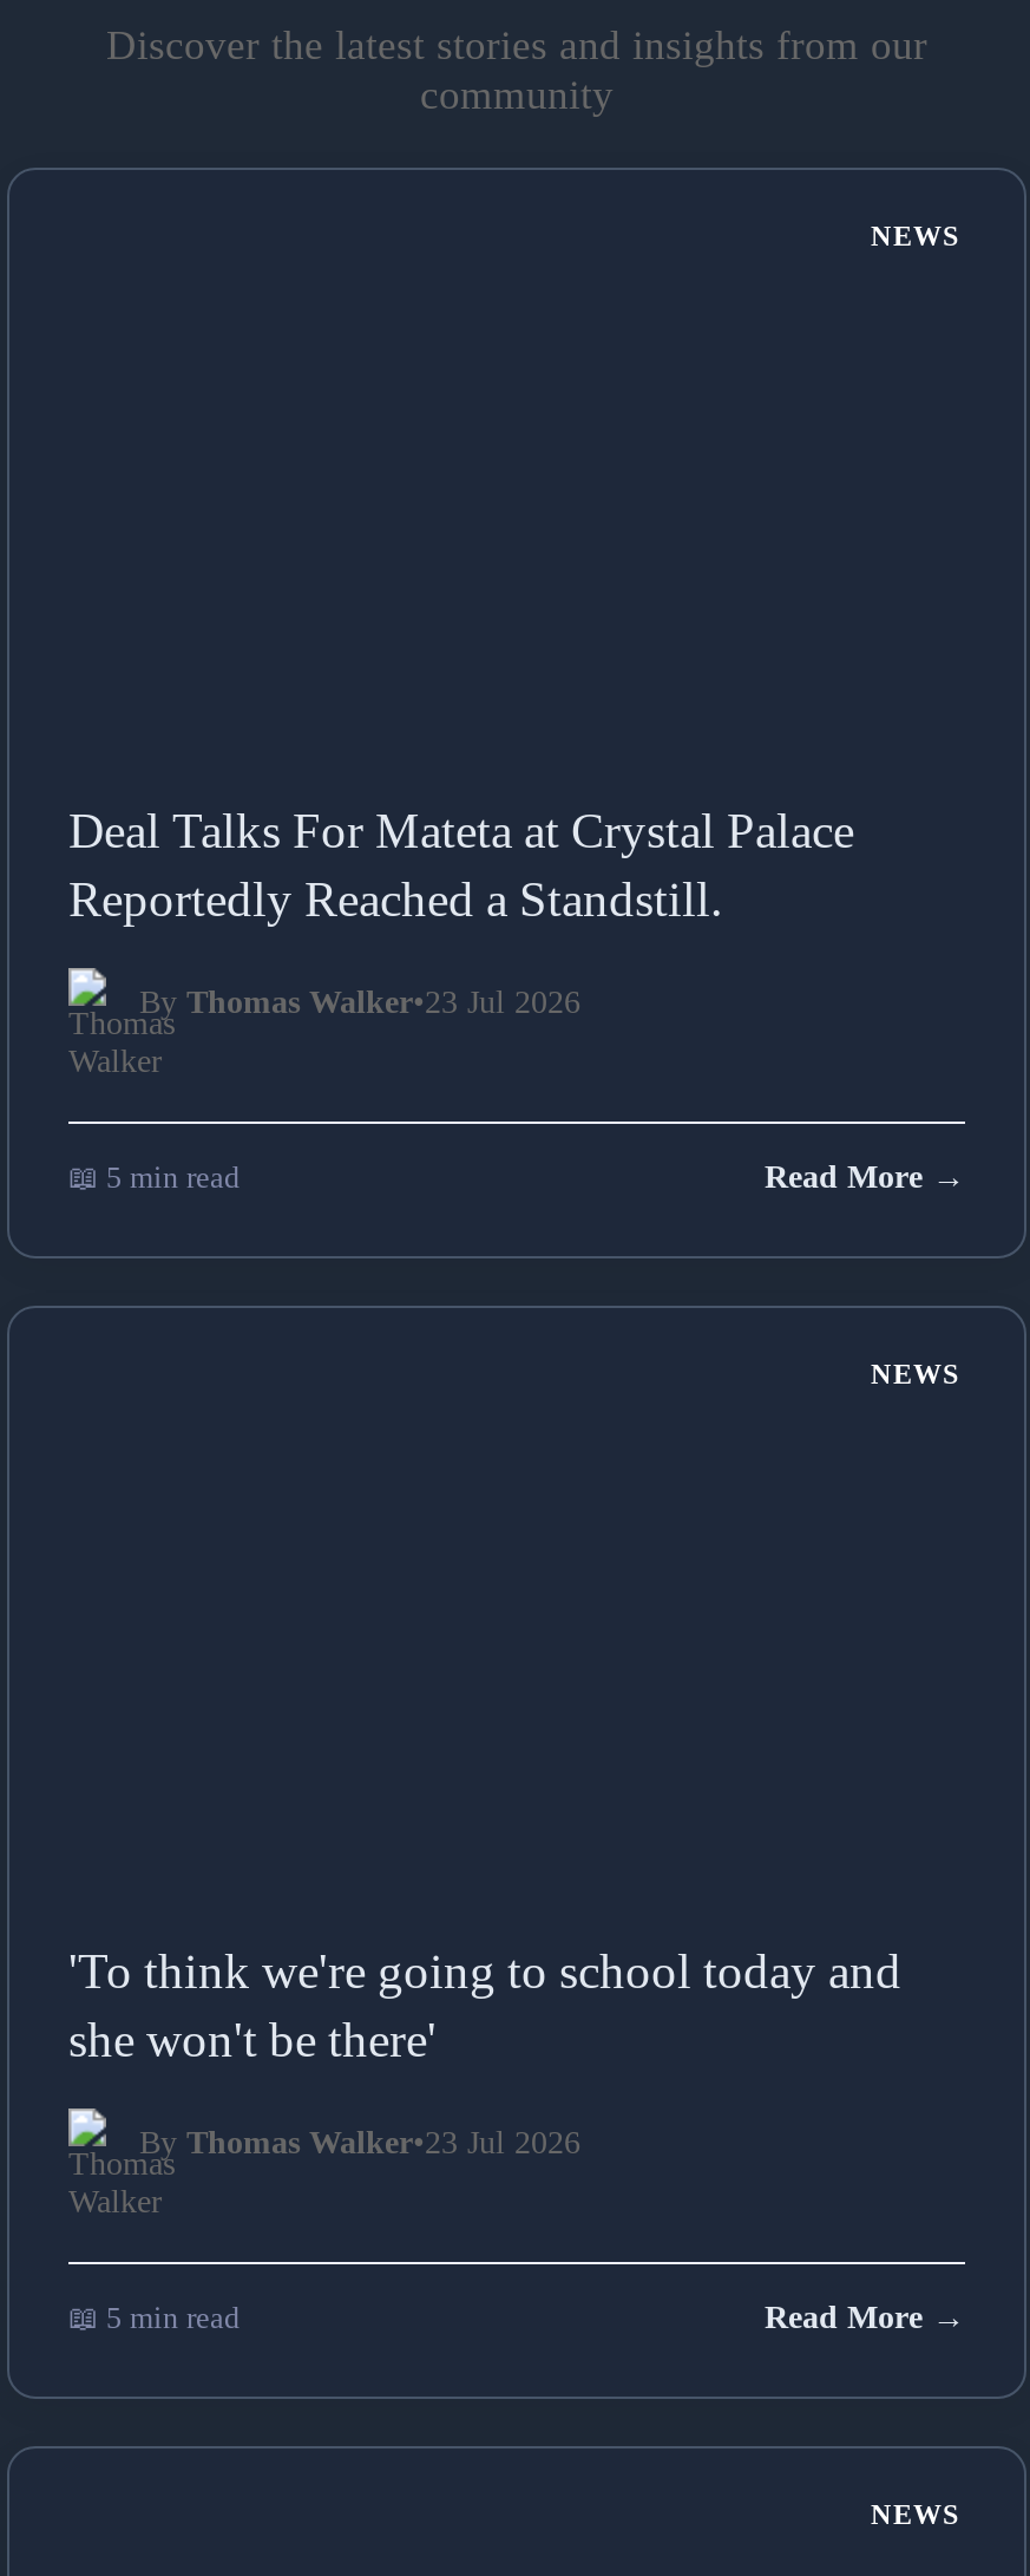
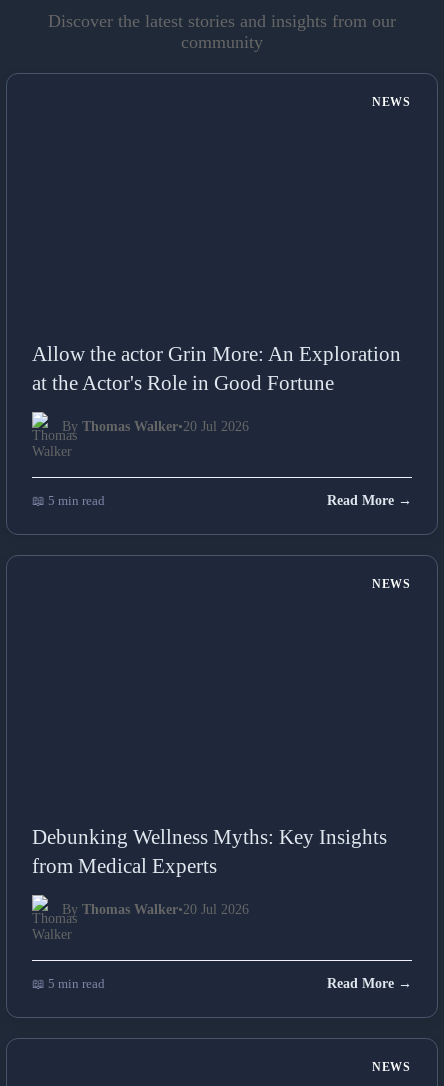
[68,804,854,927] Deal Talks For Mateta at Crystal Palace | Reportedly Reached a Standstill. -> [32,342,401,394] Allow the actor Grin More: An Exploration | at the Actor's Role in Good Fortune
[139,986,580,1021] By Thomas Walker•23 Jul 2026 -> [62,419,249,434] By Thomas Walker•20 Jul 2026
[68,1944,901,2066] 'To think we're going to school today and | she won't be there' -> [32,825,387,877] Debunking Wellness Myths: Key Insights | from Medical Experts
[139,2125,580,2161] By Thomas Walker•23 Jul 2026 -> [62,902,249,917] By Thomas Walker•20 Jul 2026

